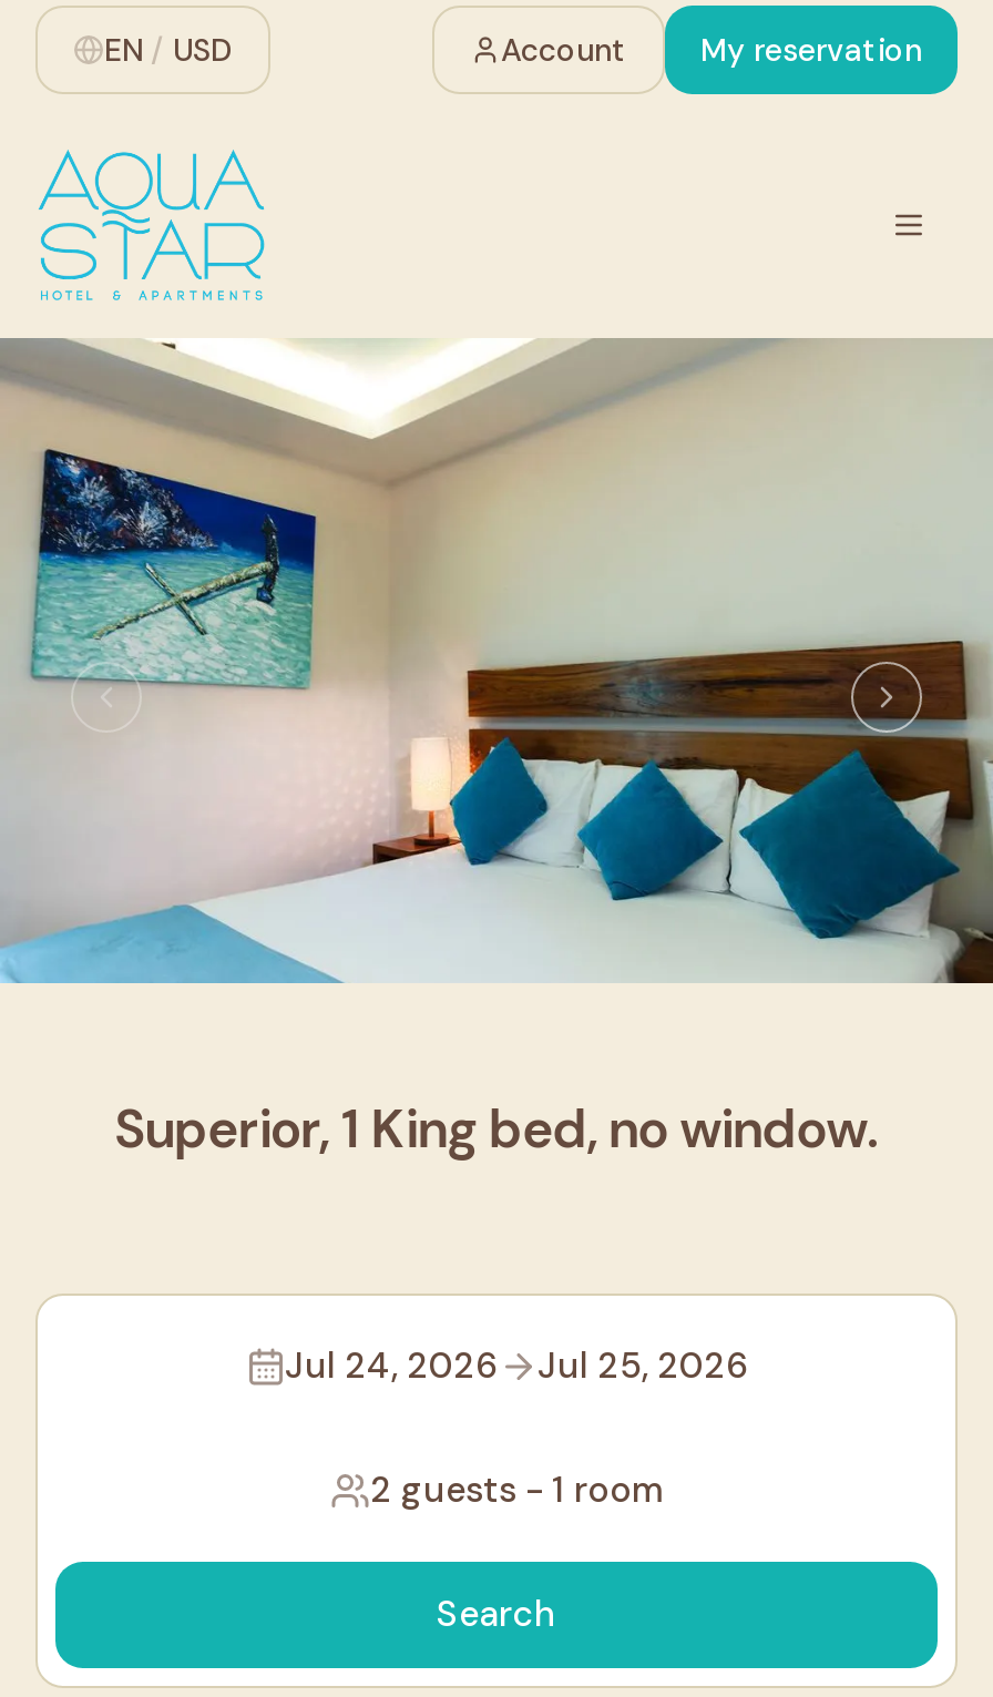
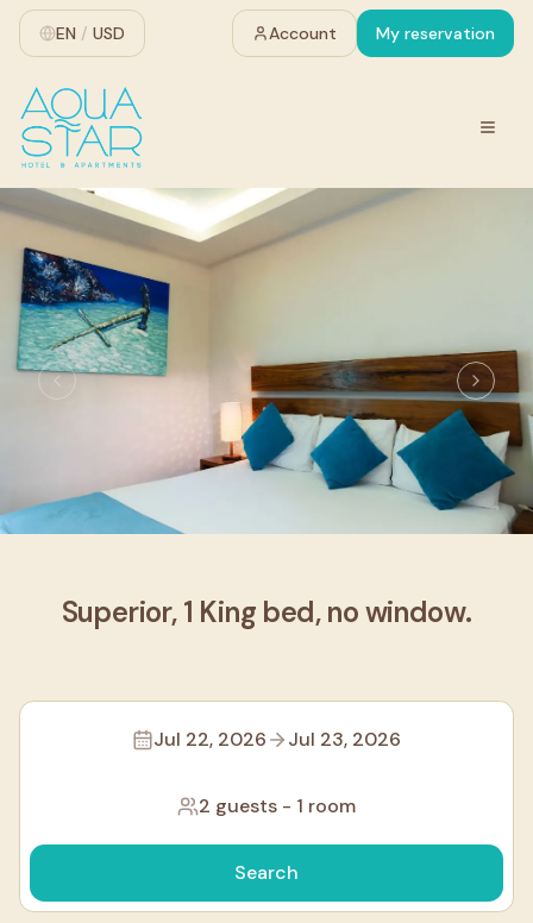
[285,1343,498,1389] Jul 24, 2026 -> [153,727,266,752] Jul 22, 2026
[538,1343,748,1389] Jul 25, 2026 -> [288,727,401,752] Jul 23, 2026

